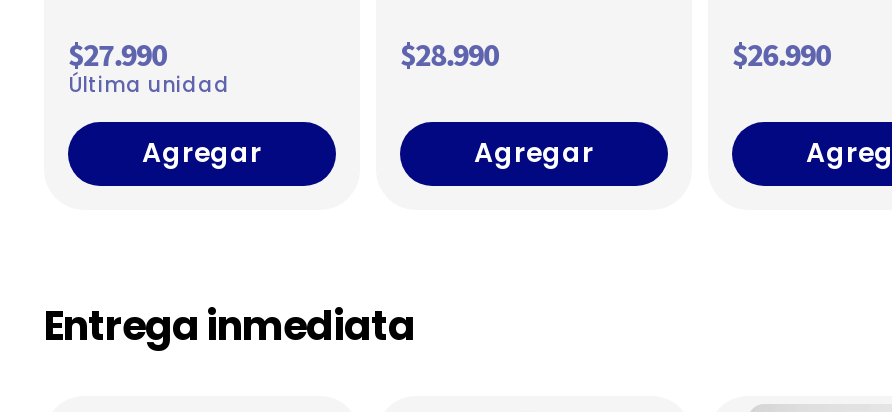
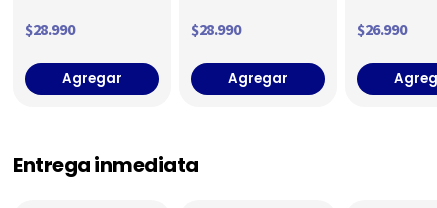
[68,34,230,100] $27.990 | Última unidad -> [25,19,74,39] $28.990

